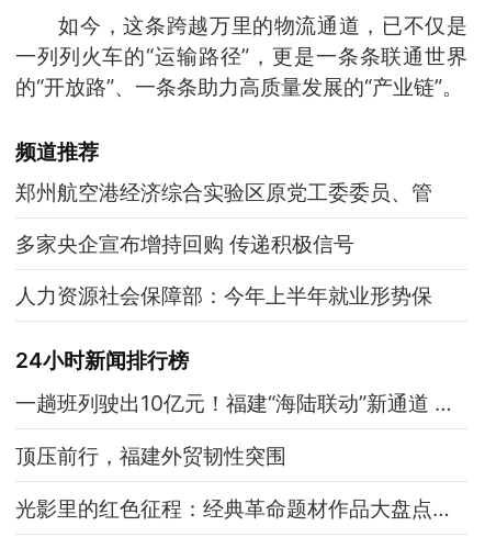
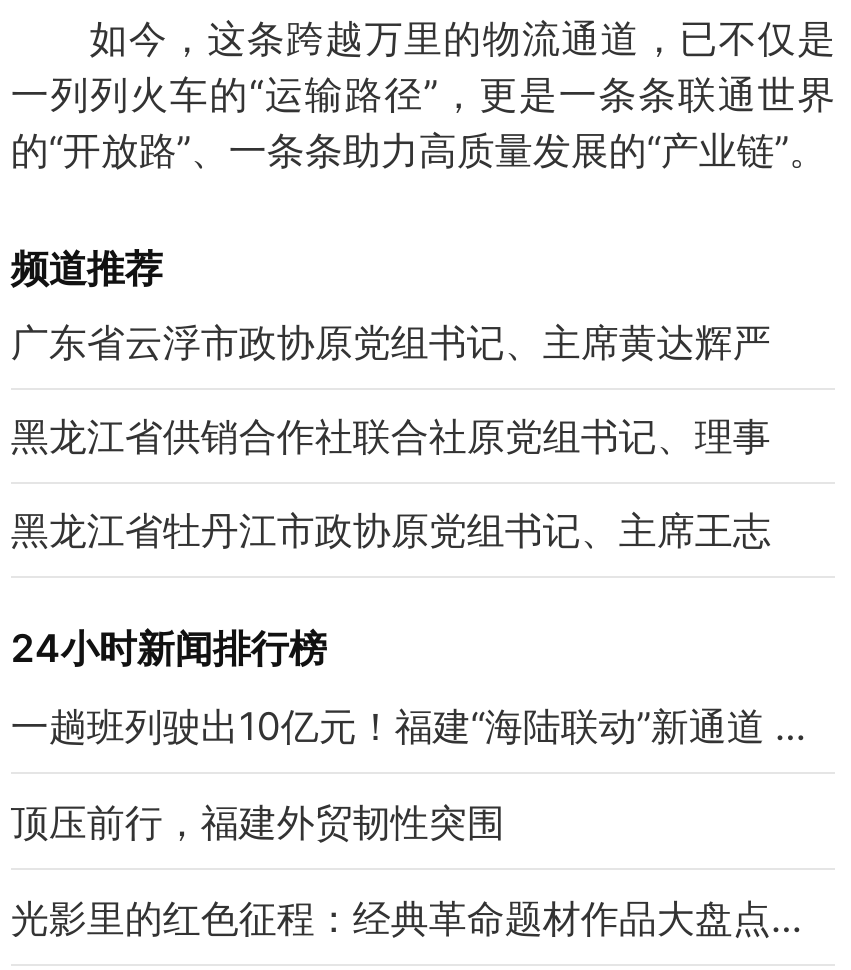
[15,179,432,205] 郑州航空港经济综合实验区原党工委委员、管 -> [11,318,771,366] 广东省云浮市政协原党组书记、主席黄达辉严
[15,230,354,257] 多家央企宣布增持回购 传递积极信号 -> [11,412,771,460] 黑龙江省供销合作社联合社原党组书记、理事
[15,282,432,308] 人力资源社会保障部：今年上半年就业形势保 -> [11,505,771,553] 黑龙江省牡丹江市政协原党组书记、主席王志

